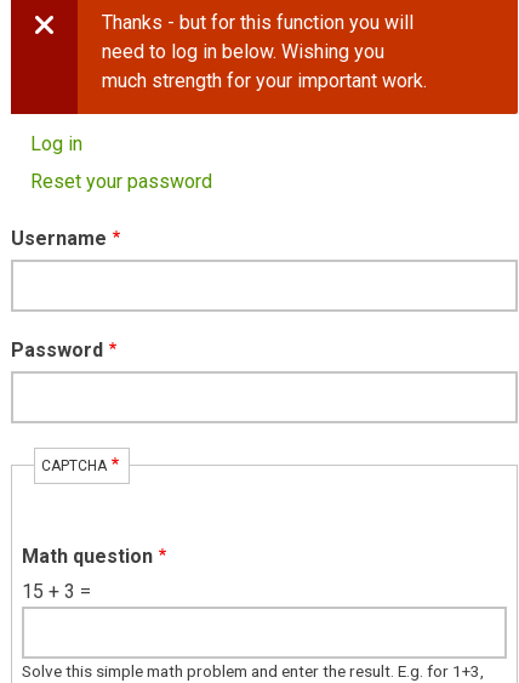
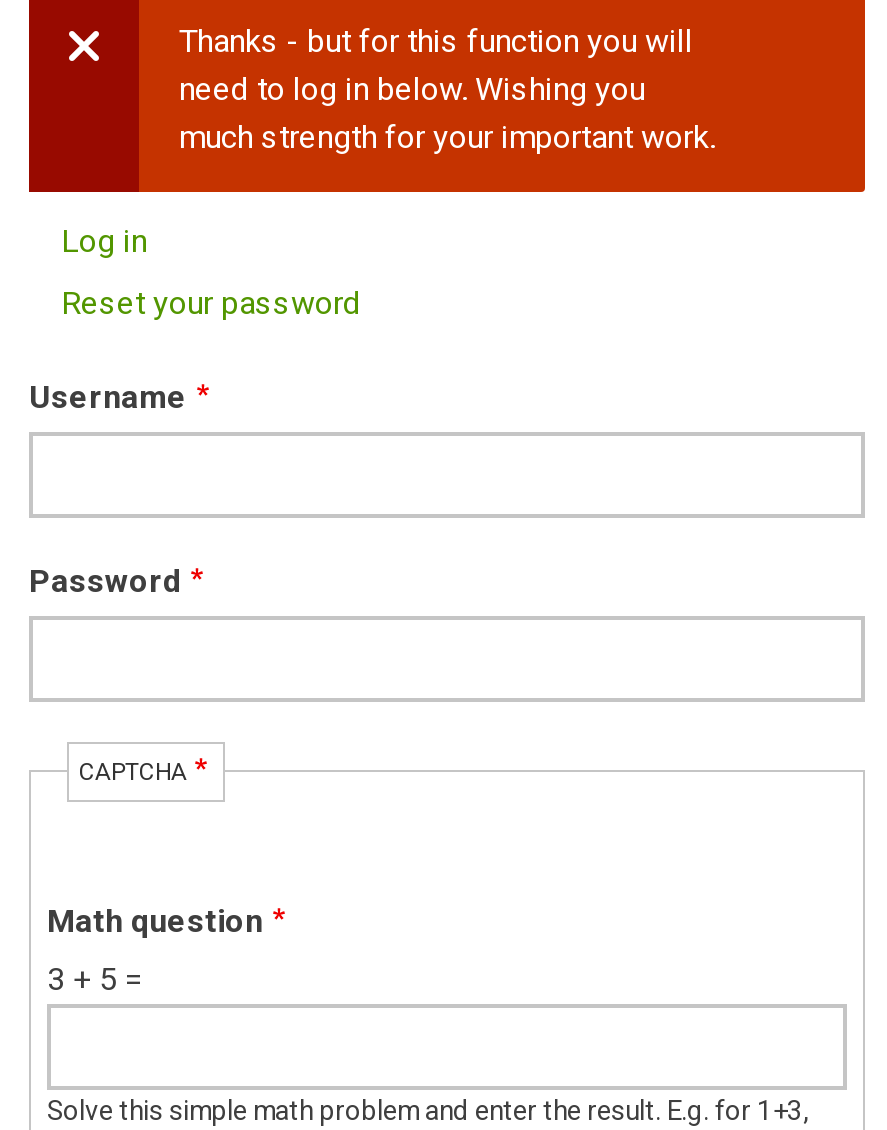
[22,580,91,603] 15 + 3 = -> [47,960,143,998] 3 + 5 =

